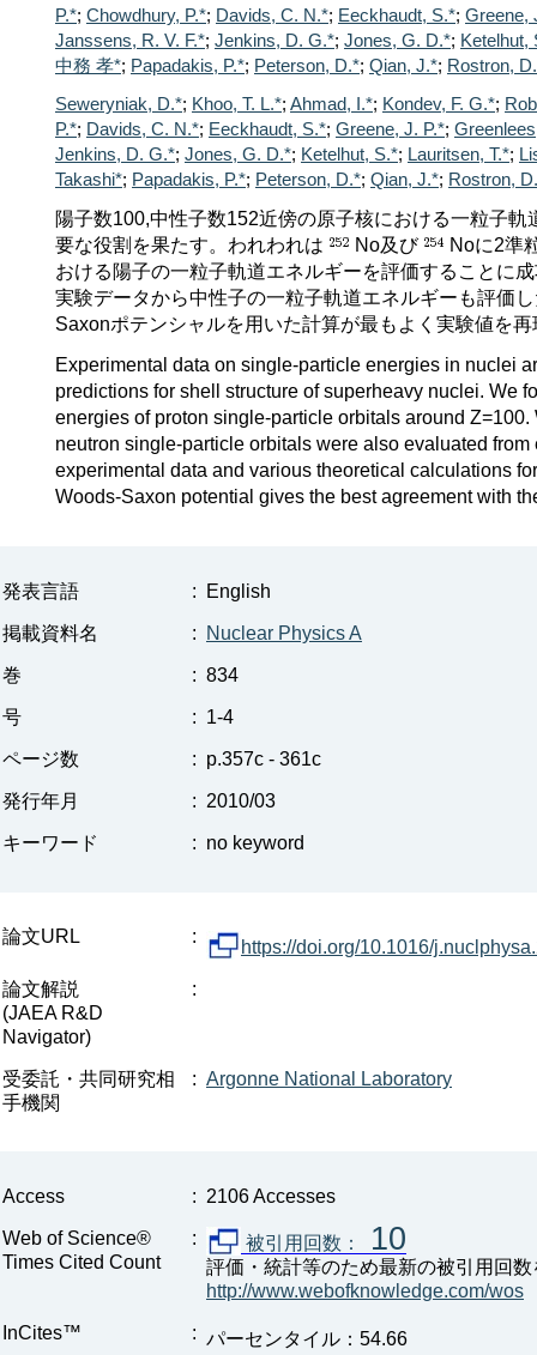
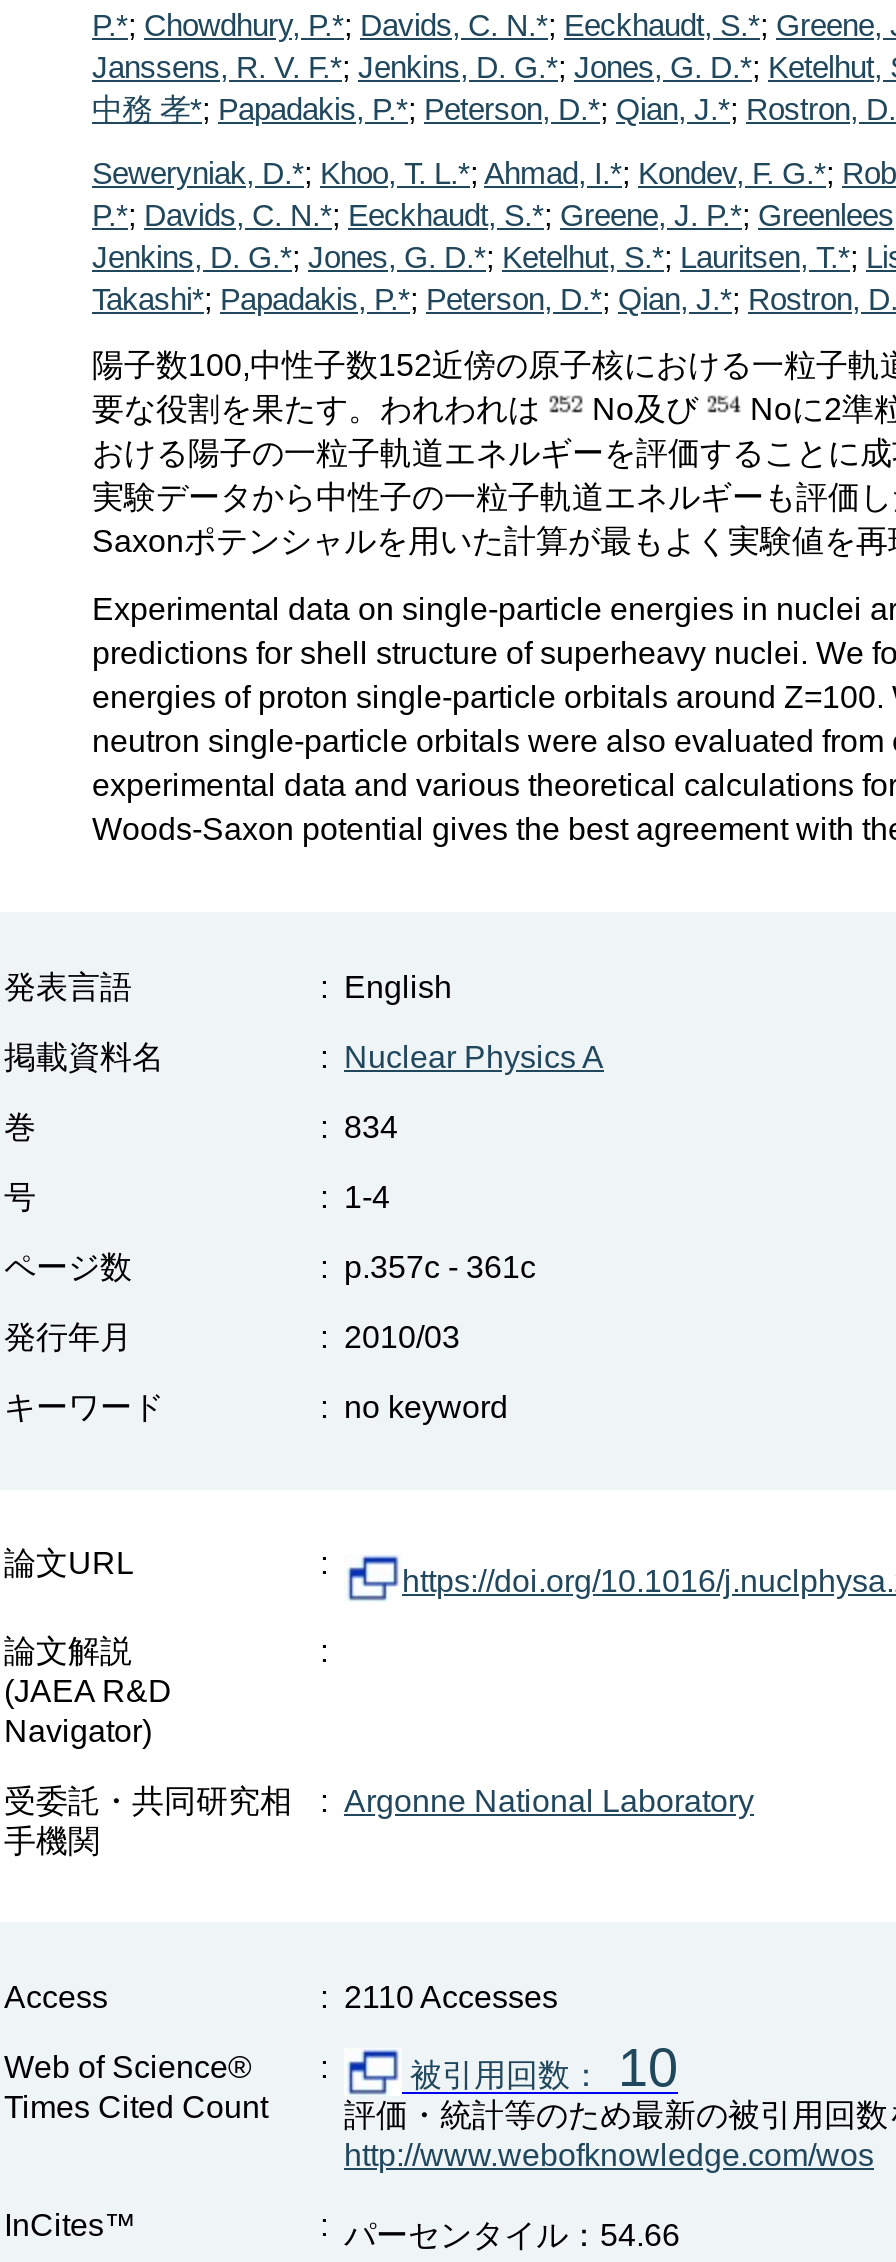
[192,1186,336,1206] : 2106 Accesses -> [320,1979,558,2013] : 2110 Accesses

